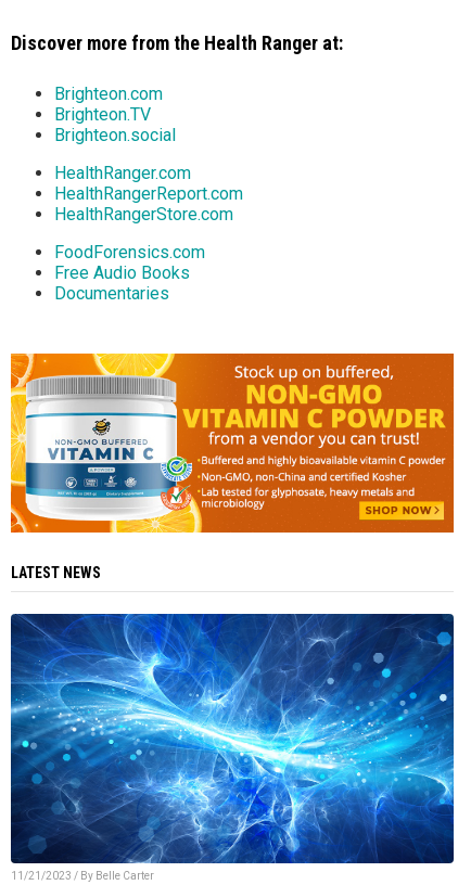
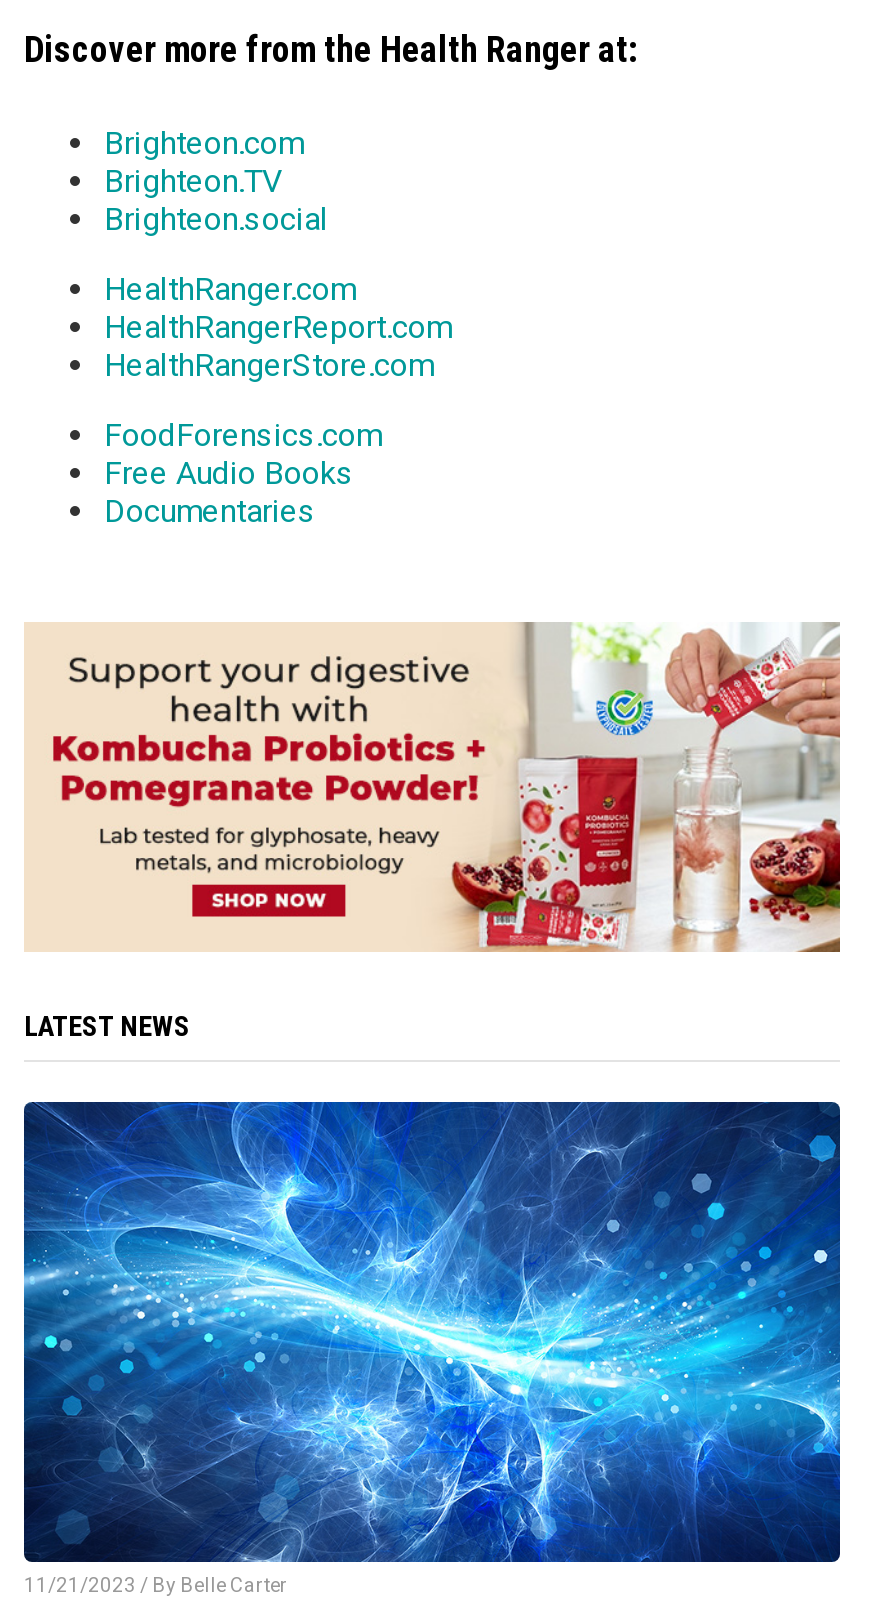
[10,352,455,534] [image] -> [24,622,842,952] [image]

